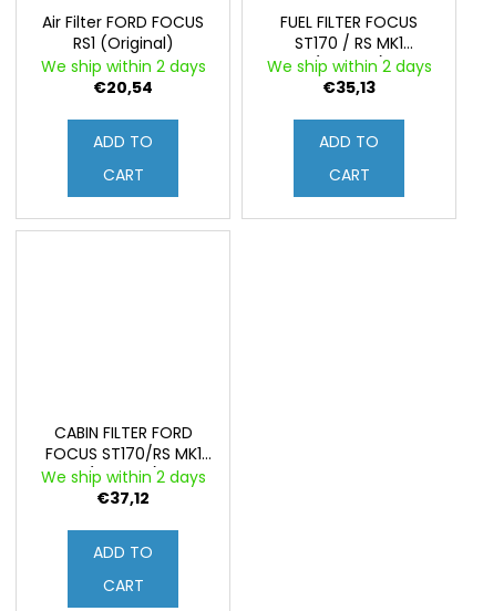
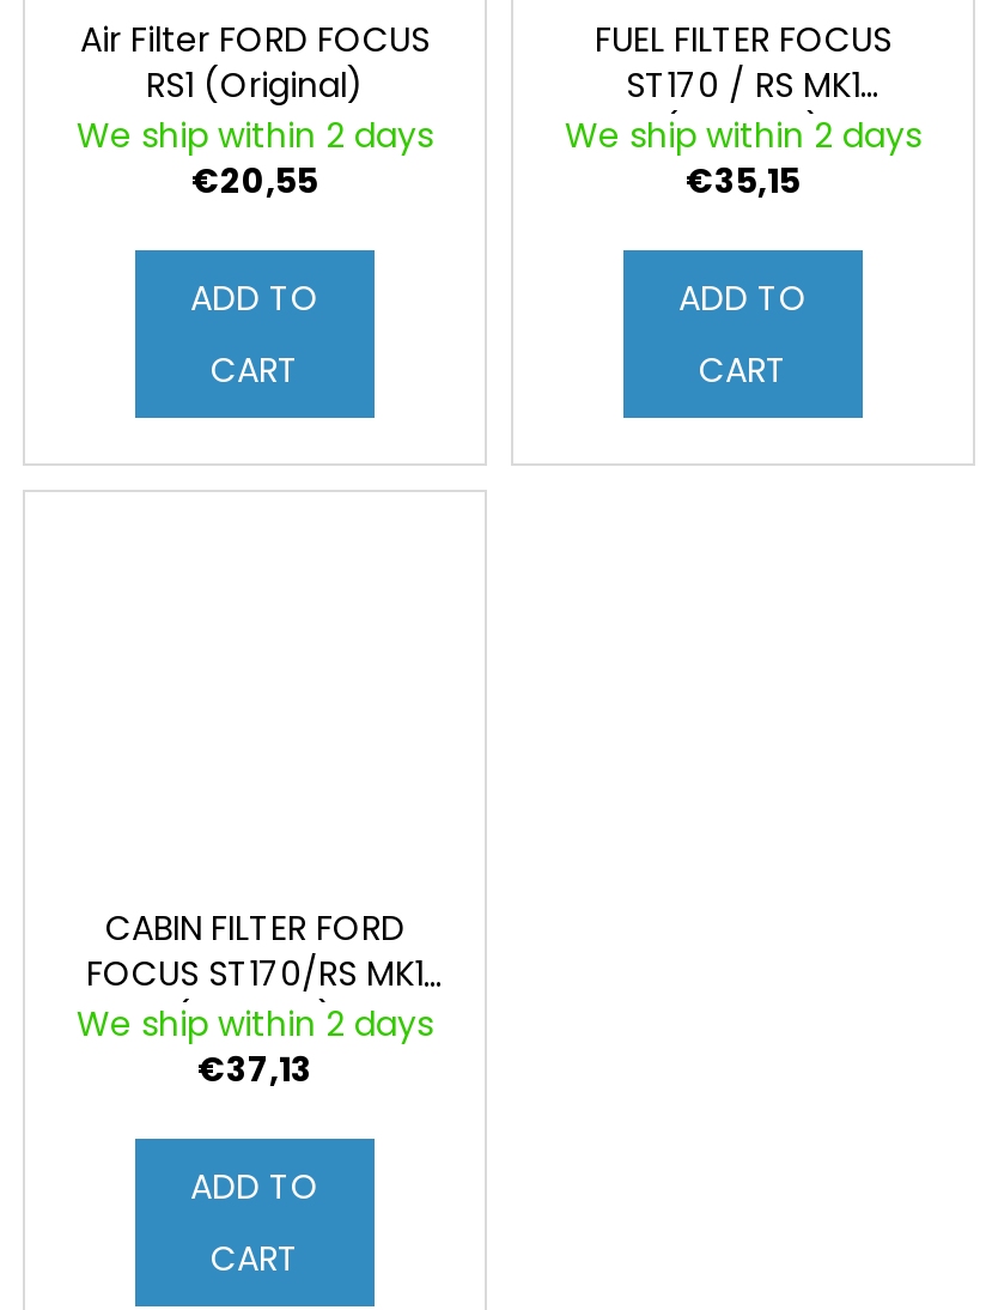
[93,76,153,99] €20,54 -> [191,157,318,205] €20,55
[322,76,376,99] €35,13 -> [686,157,801,205] €35,15
[96,487,150,510] €37,12 -> [197,1046,312,1094] €37,13

